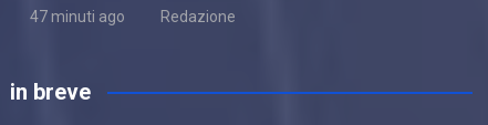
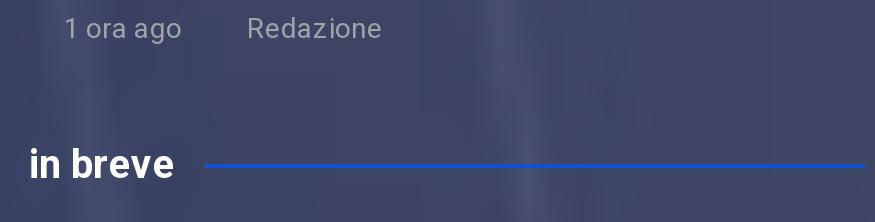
[29,8,124,25] 47 minuti ago -> [64,12,182,44] 1 ora ago

